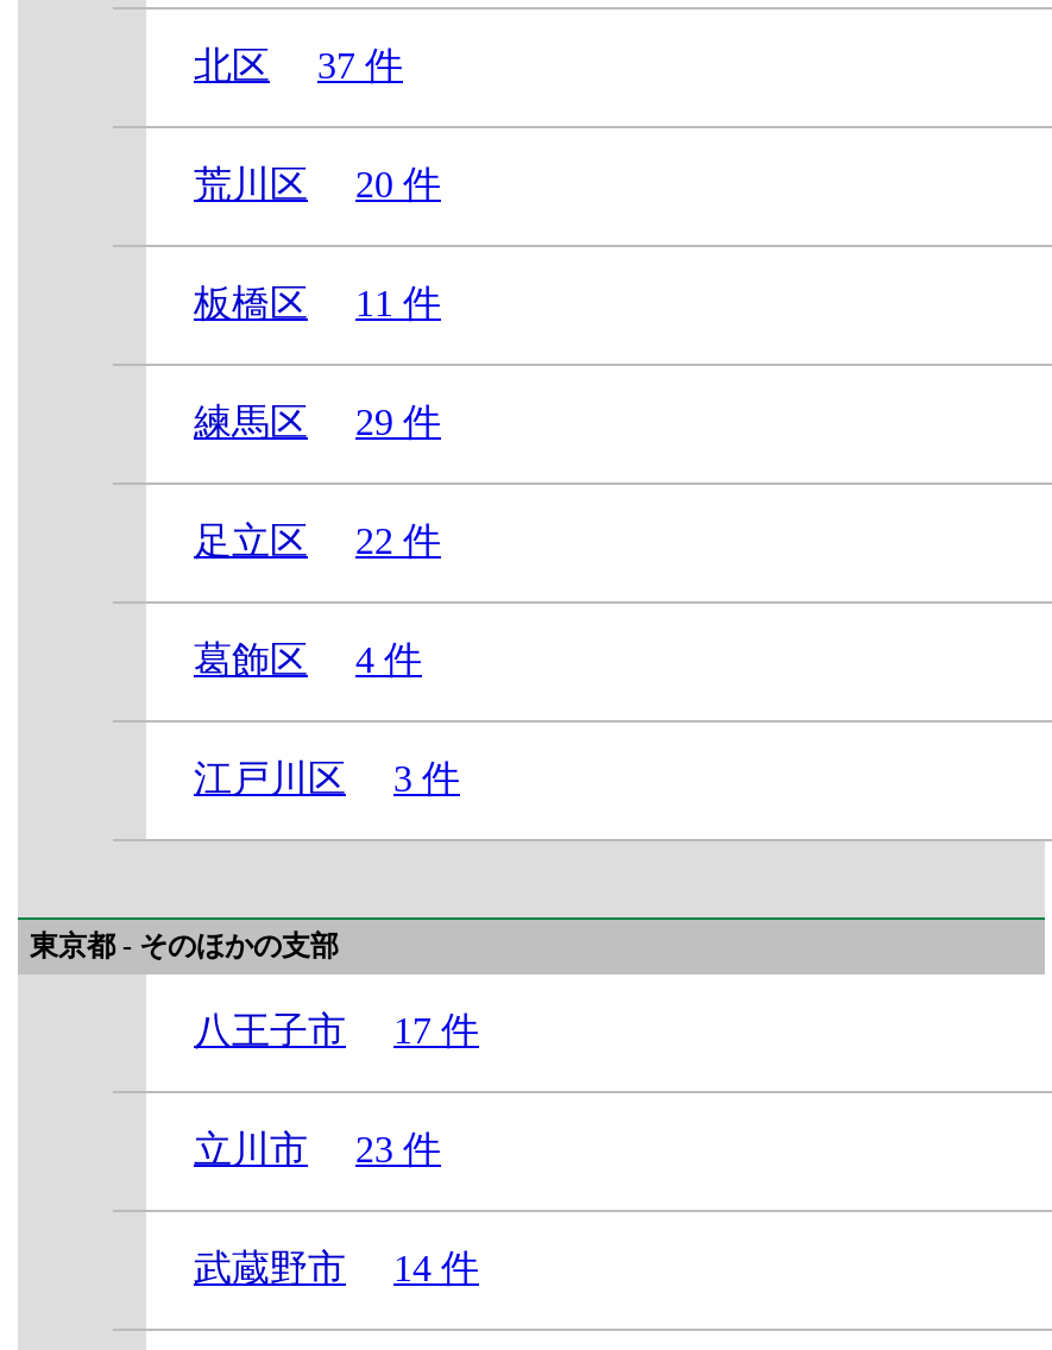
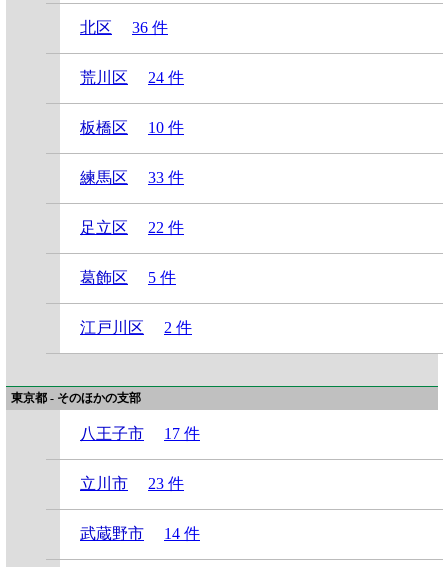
[194,45,403,86] 北区 37 件 -> [80,19,168,36] 北区 36 件
[194,164,441,205] 荒川区 20 件 -> [80,69,184,86] 荒川区 24 件
[355,283,441,323] 11 件 -> [148,119,184,136] 10 件
[355,402,441,442] 29 件 -> [148,169,184,186] 33 件
[194,640,422,680] 葛飾区 4 件 -> [80,269,176,286] 葛飾区 5 件
[194,758,460,799] 江戸川区 3 件 -> [80,319,192,336] 江戸川区 2 件

